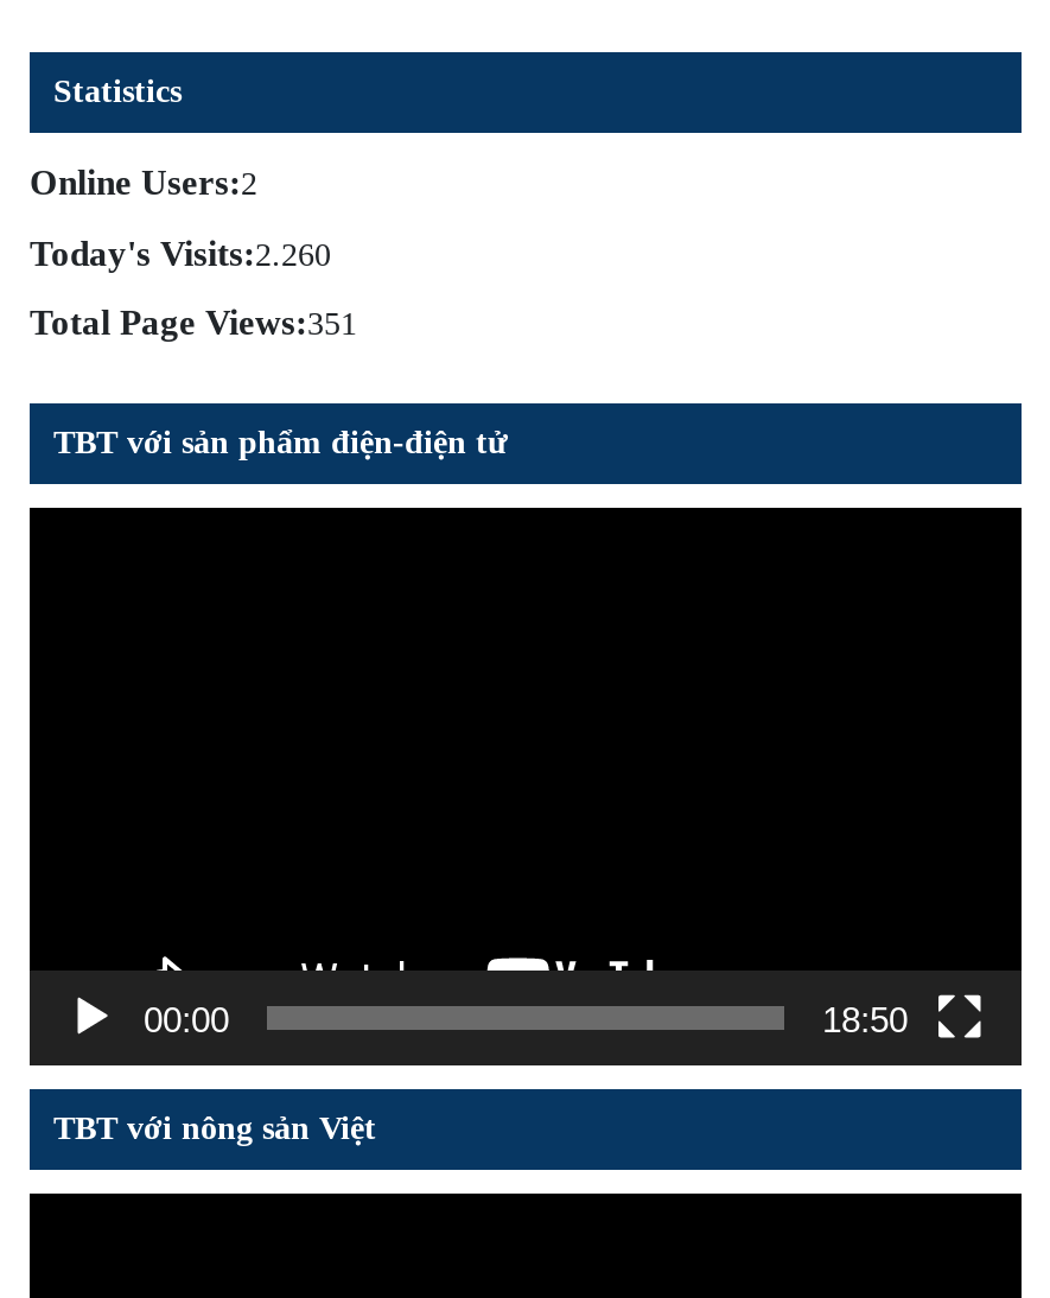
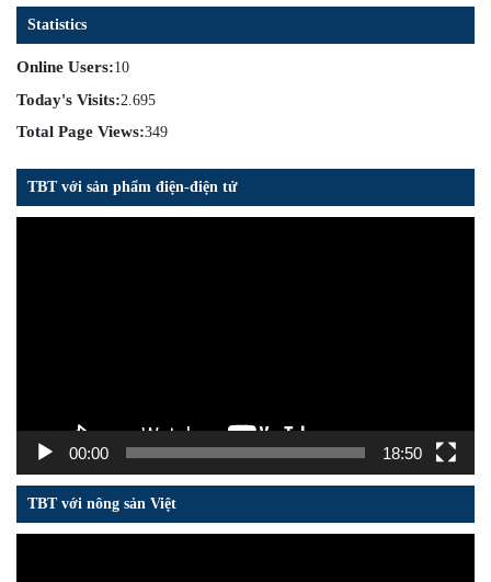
[30,164,257,202] Online Users:2 -> [16,58,129,76] Online Users:10
[30,234,331,272] Today's Visits:2.260 -> [16,91,156,108] Today's Visits:2.695
[30,304,357,342] Total Page Views:351 -> [16,123,168,140] Total Page Views:349

